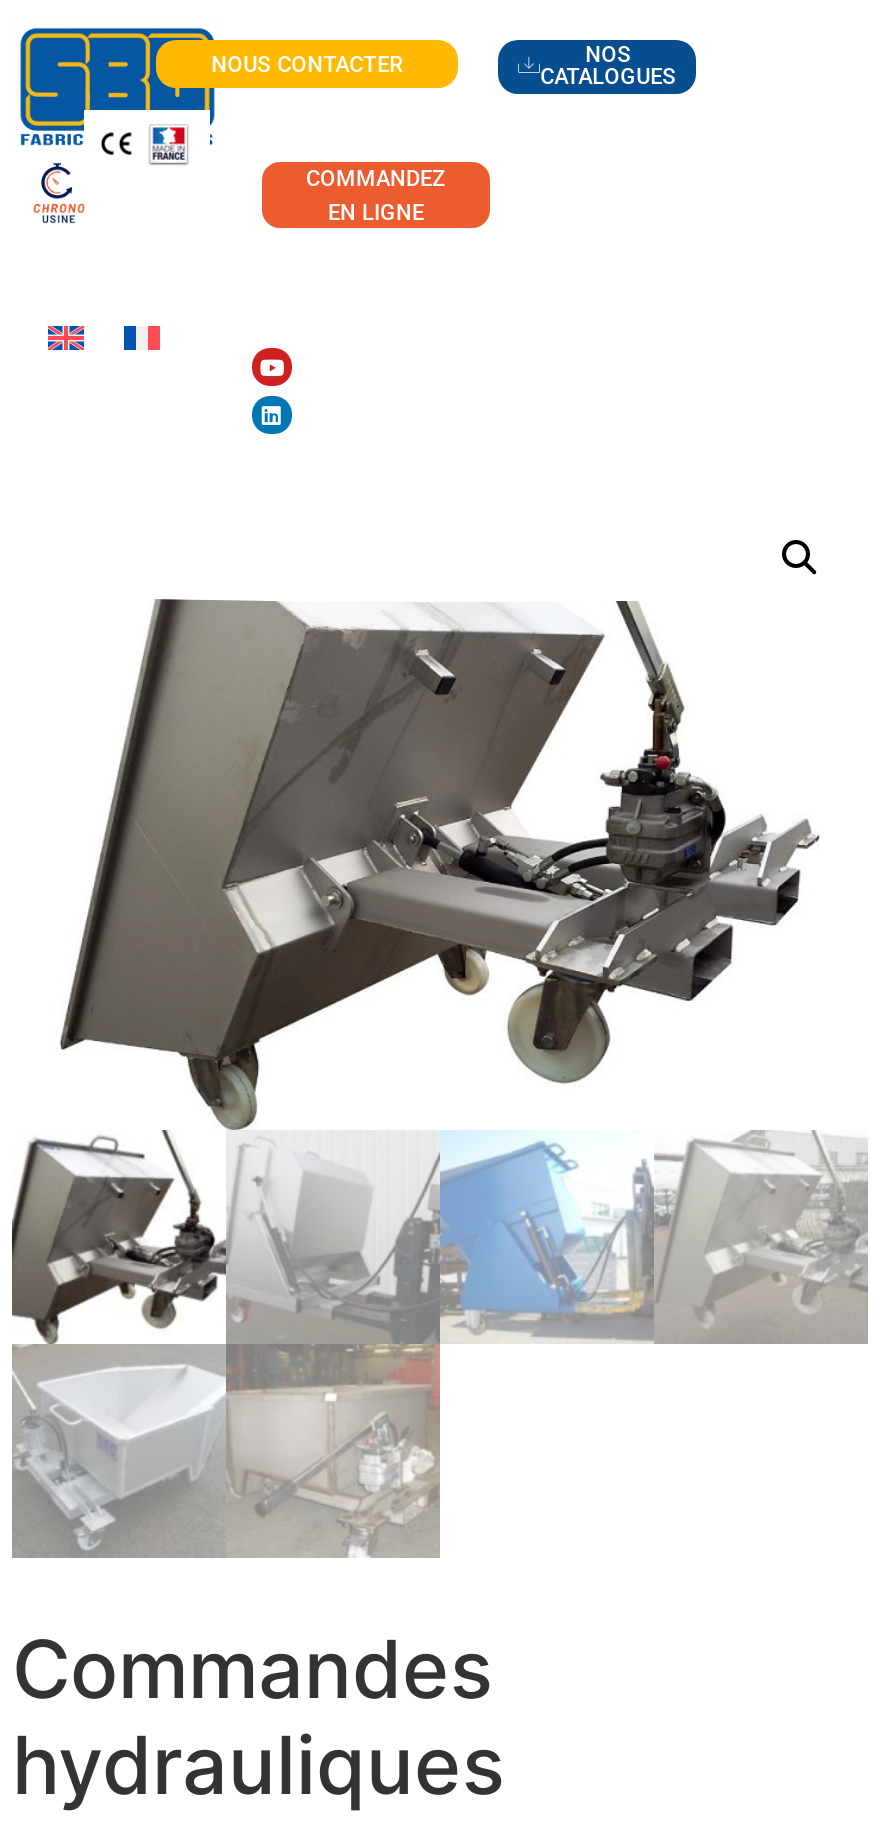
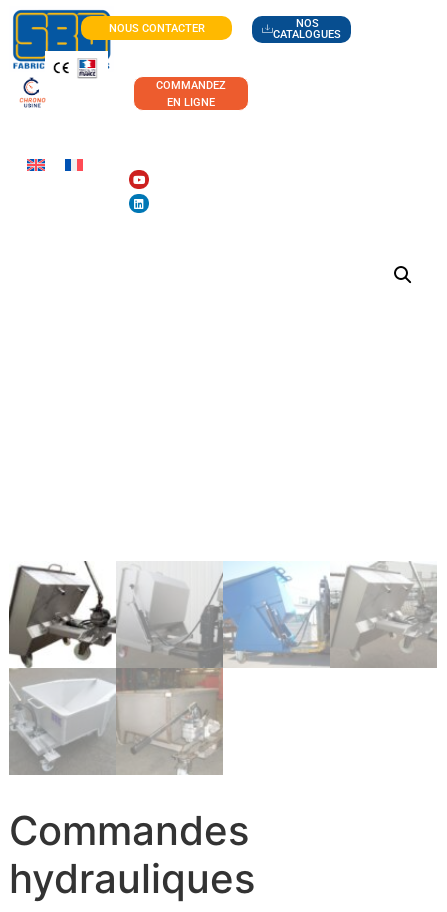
[58,596,820,1132] [image] -> none

